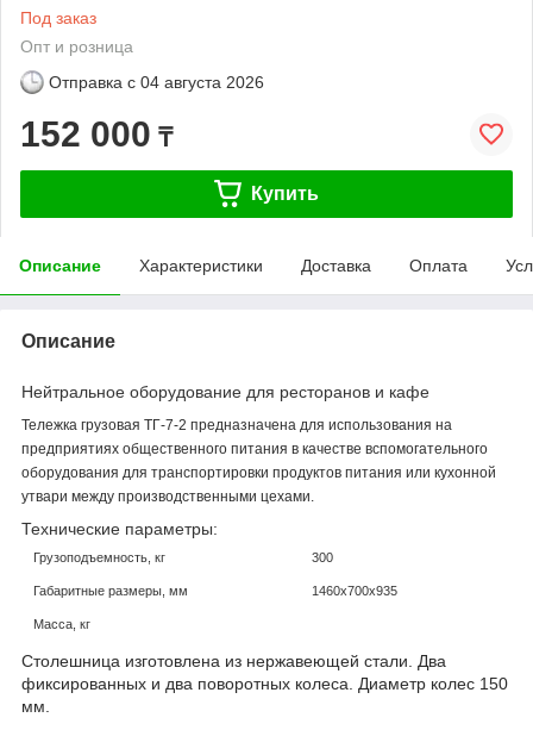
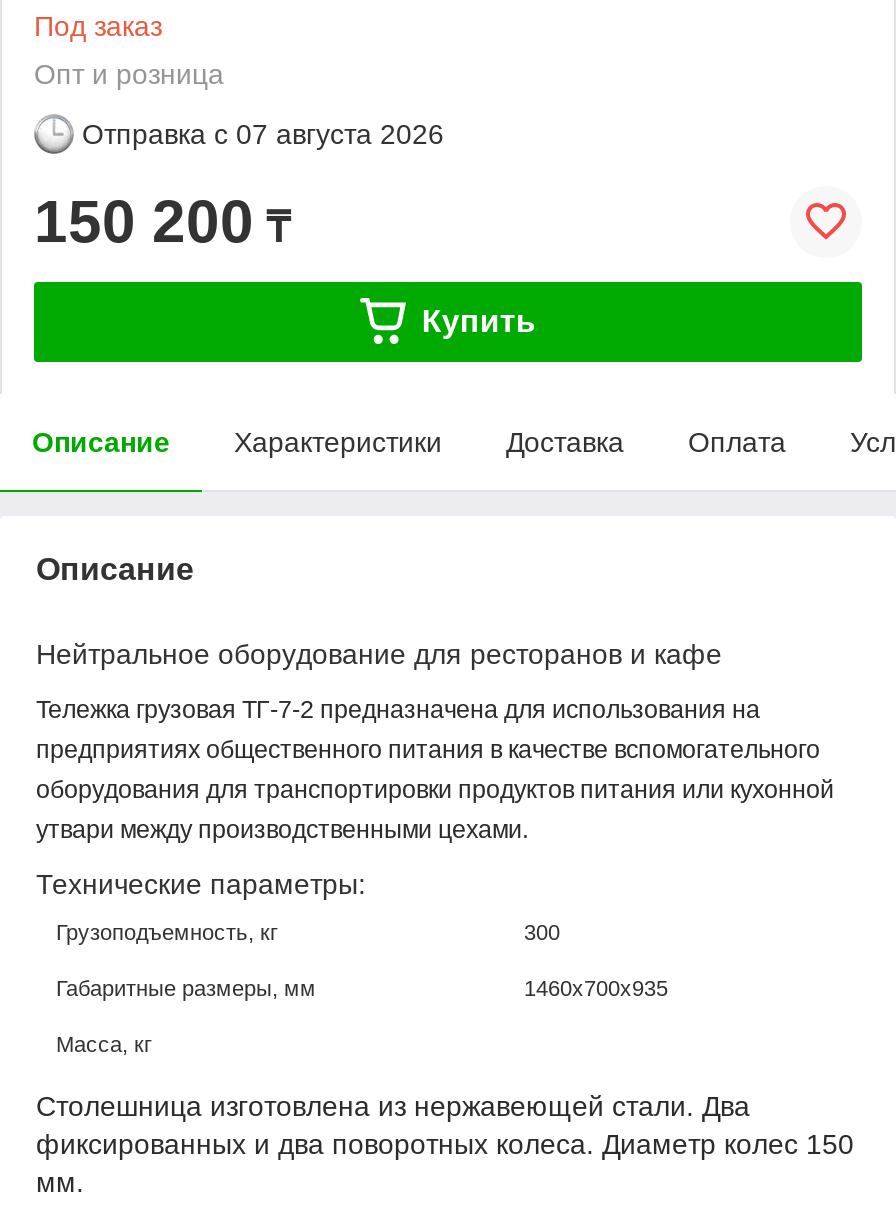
[49,72,264,91] Отправка с 04 августа 2026 -> [82,118,444,150] Отправка с 07 августа 2026
[20,114,173,153] 152 000 ₸ -> [34,188,290,254] 150 200 ₸

